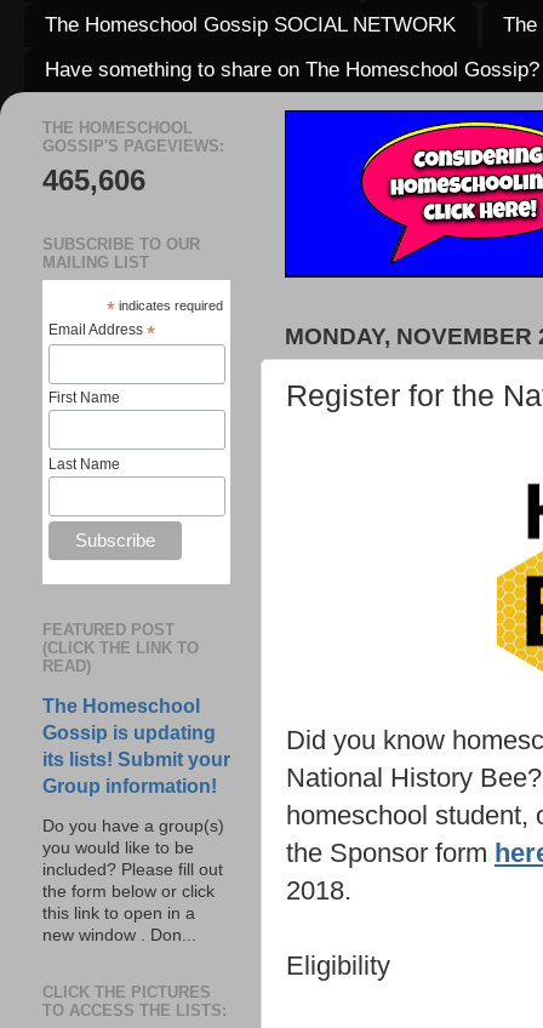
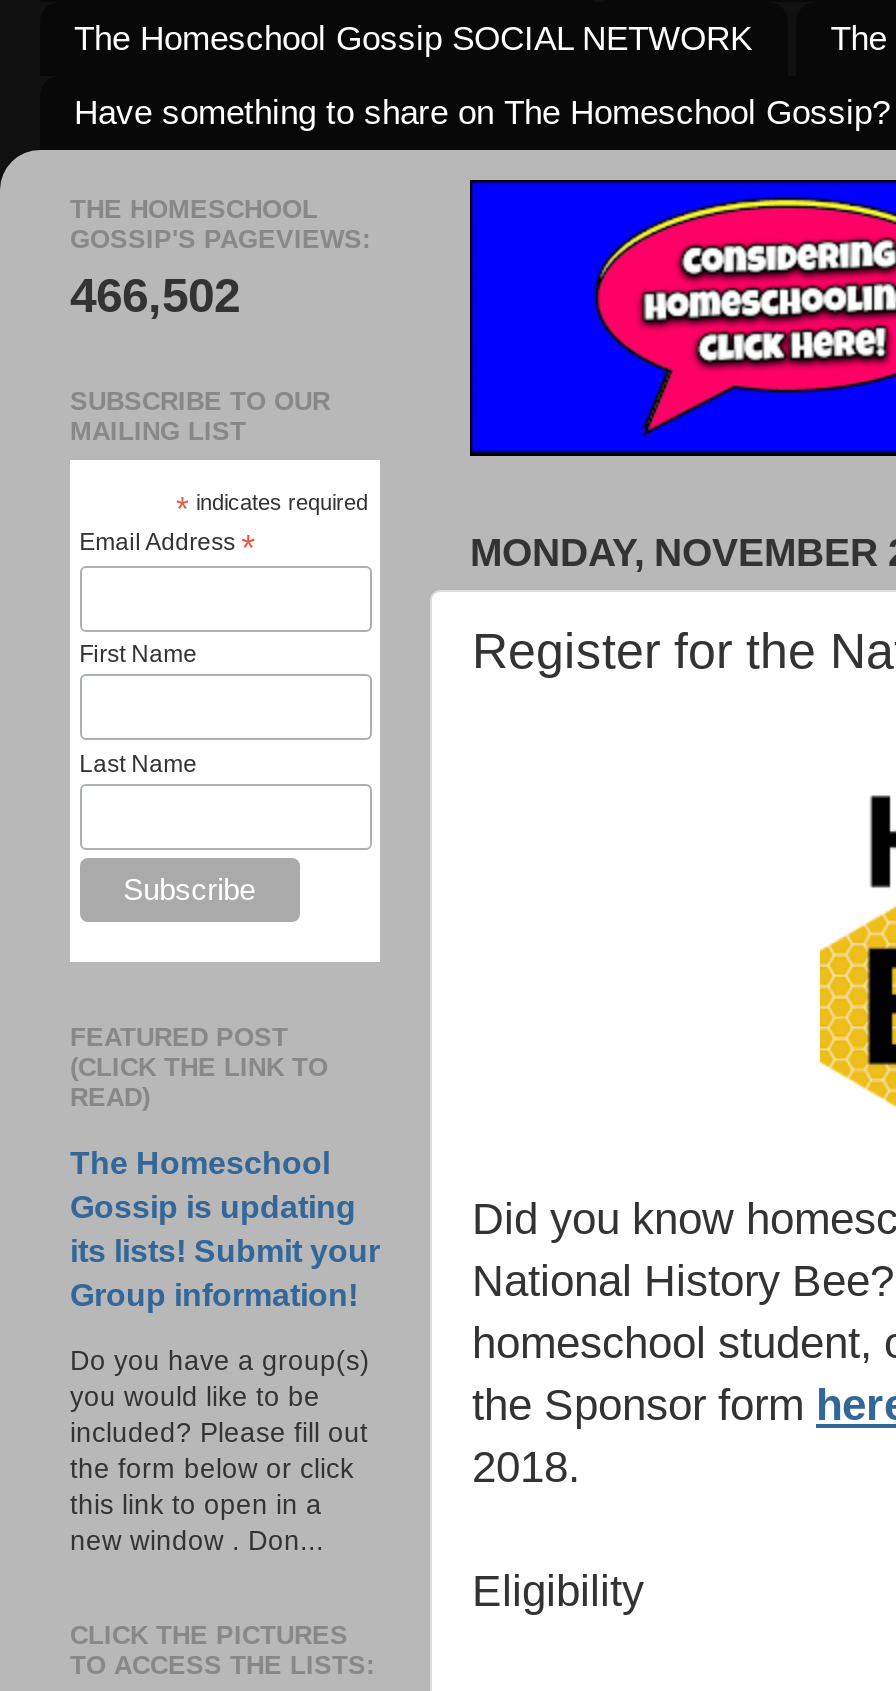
[42,164,145,196] 465,606 -> [70,268,240,322] 466,502

